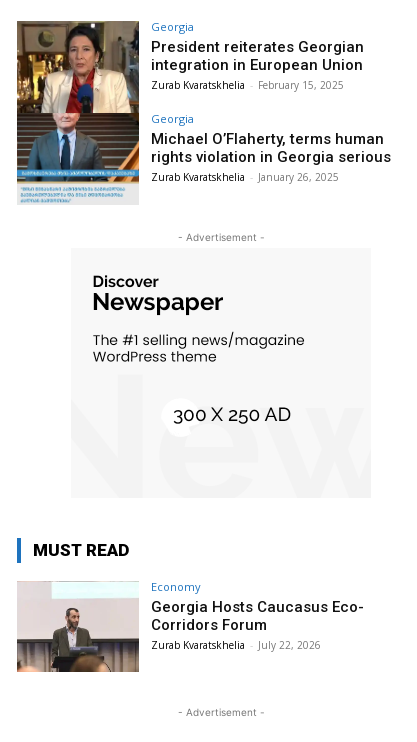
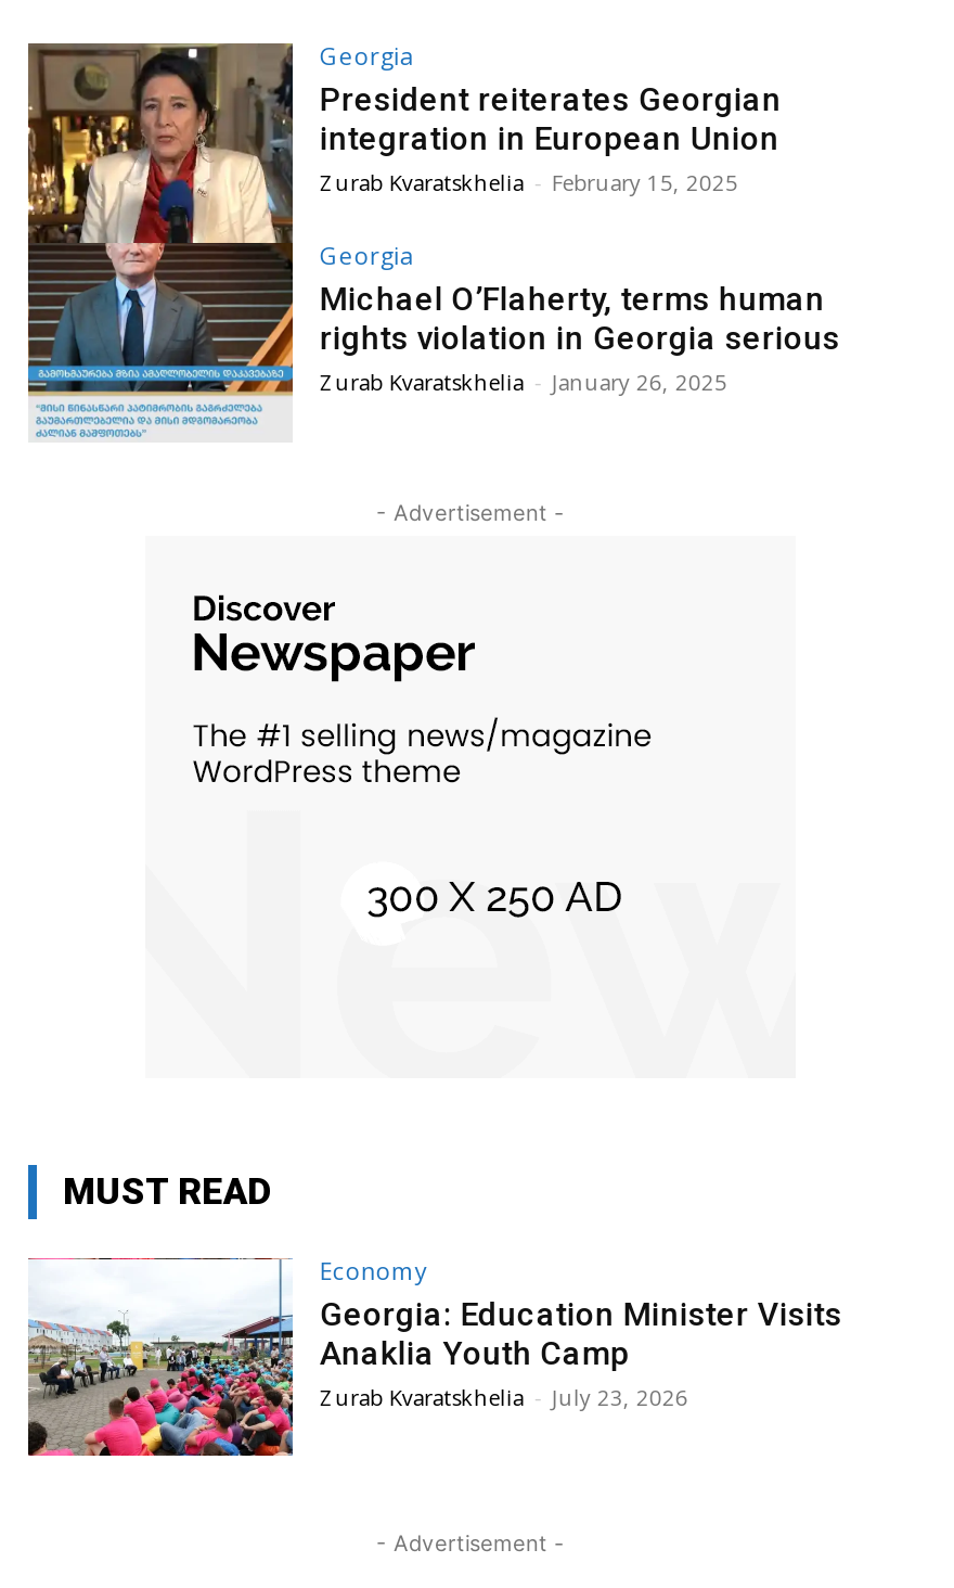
[17,583,364,673] [image] | Georgia Hosts Caucasus Eco- | Corridors Forum | Zurab Kvaratskhelia - July 22, 2026 -> [28,1258,842,1458] [image] | Georgia: Education Minister Visits | Anaklia Youth Camp | Zurab Kvaratskhelia - July 23, 2026

